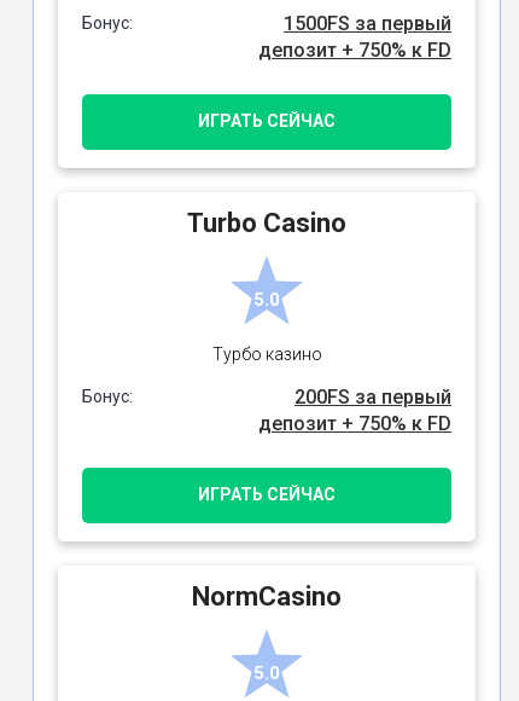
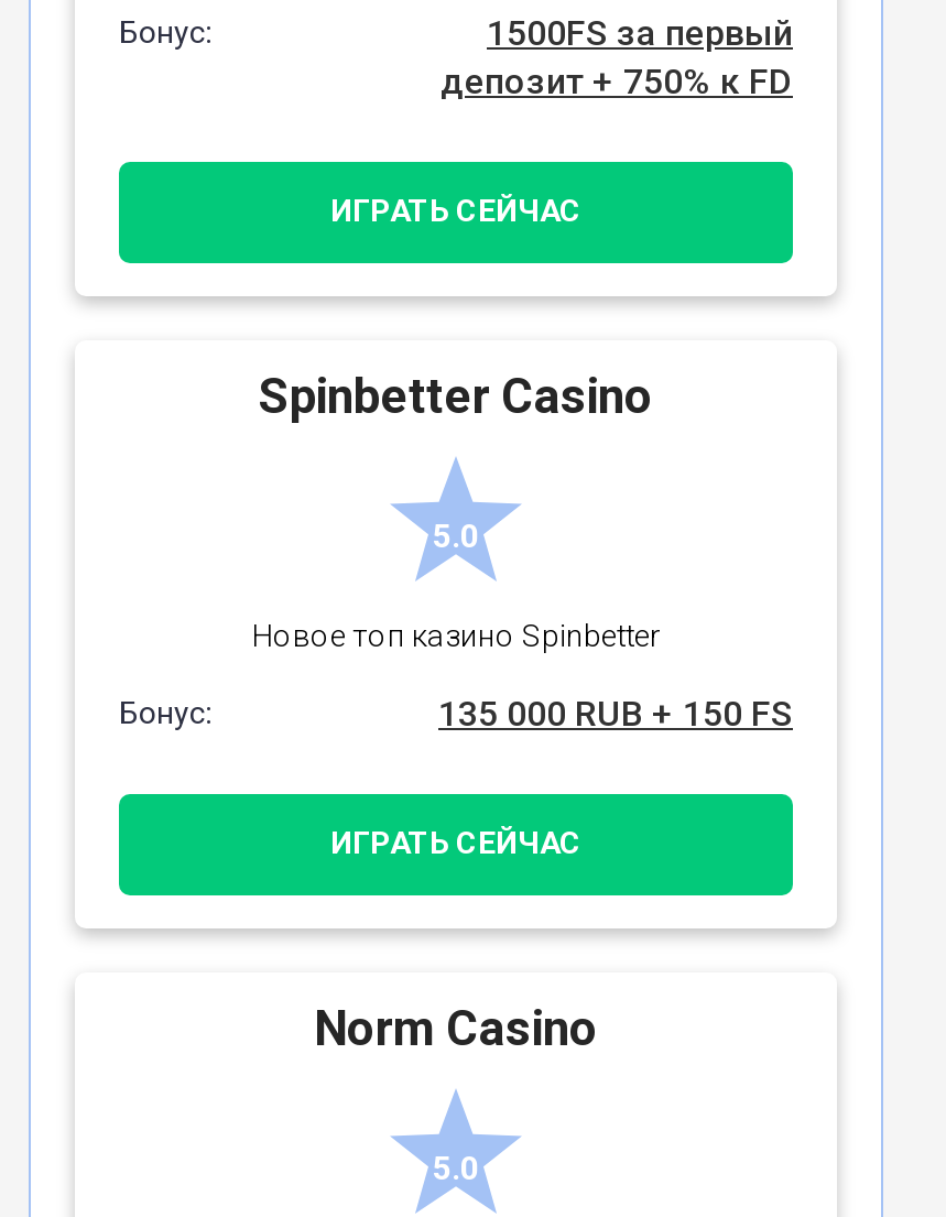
[187,207,346,238] Turbo Casino -> [259,368,653,423] Spinbetter Casino
[212,344,322,363] Турбо казино -> [251,617,661,652] Новое топ казино Spinbetter
[258,385,451,435] 200FS за первый | депозит + 750% к FD -> [438,692,793,734] 135 000 RUB + 150 FS
[192,581,342,611] NormCasino -> [314,1000,598,1055] Norm Casino

